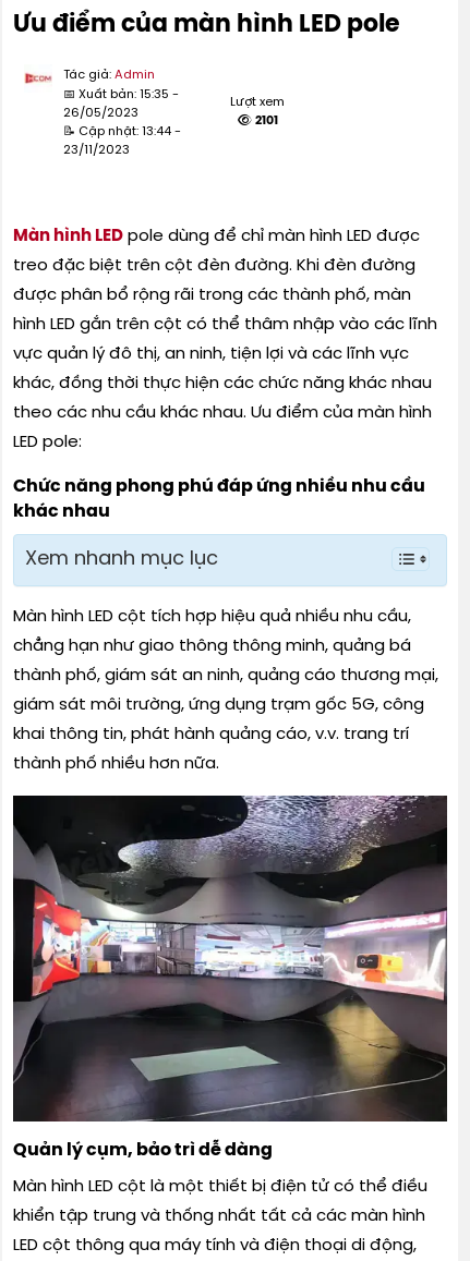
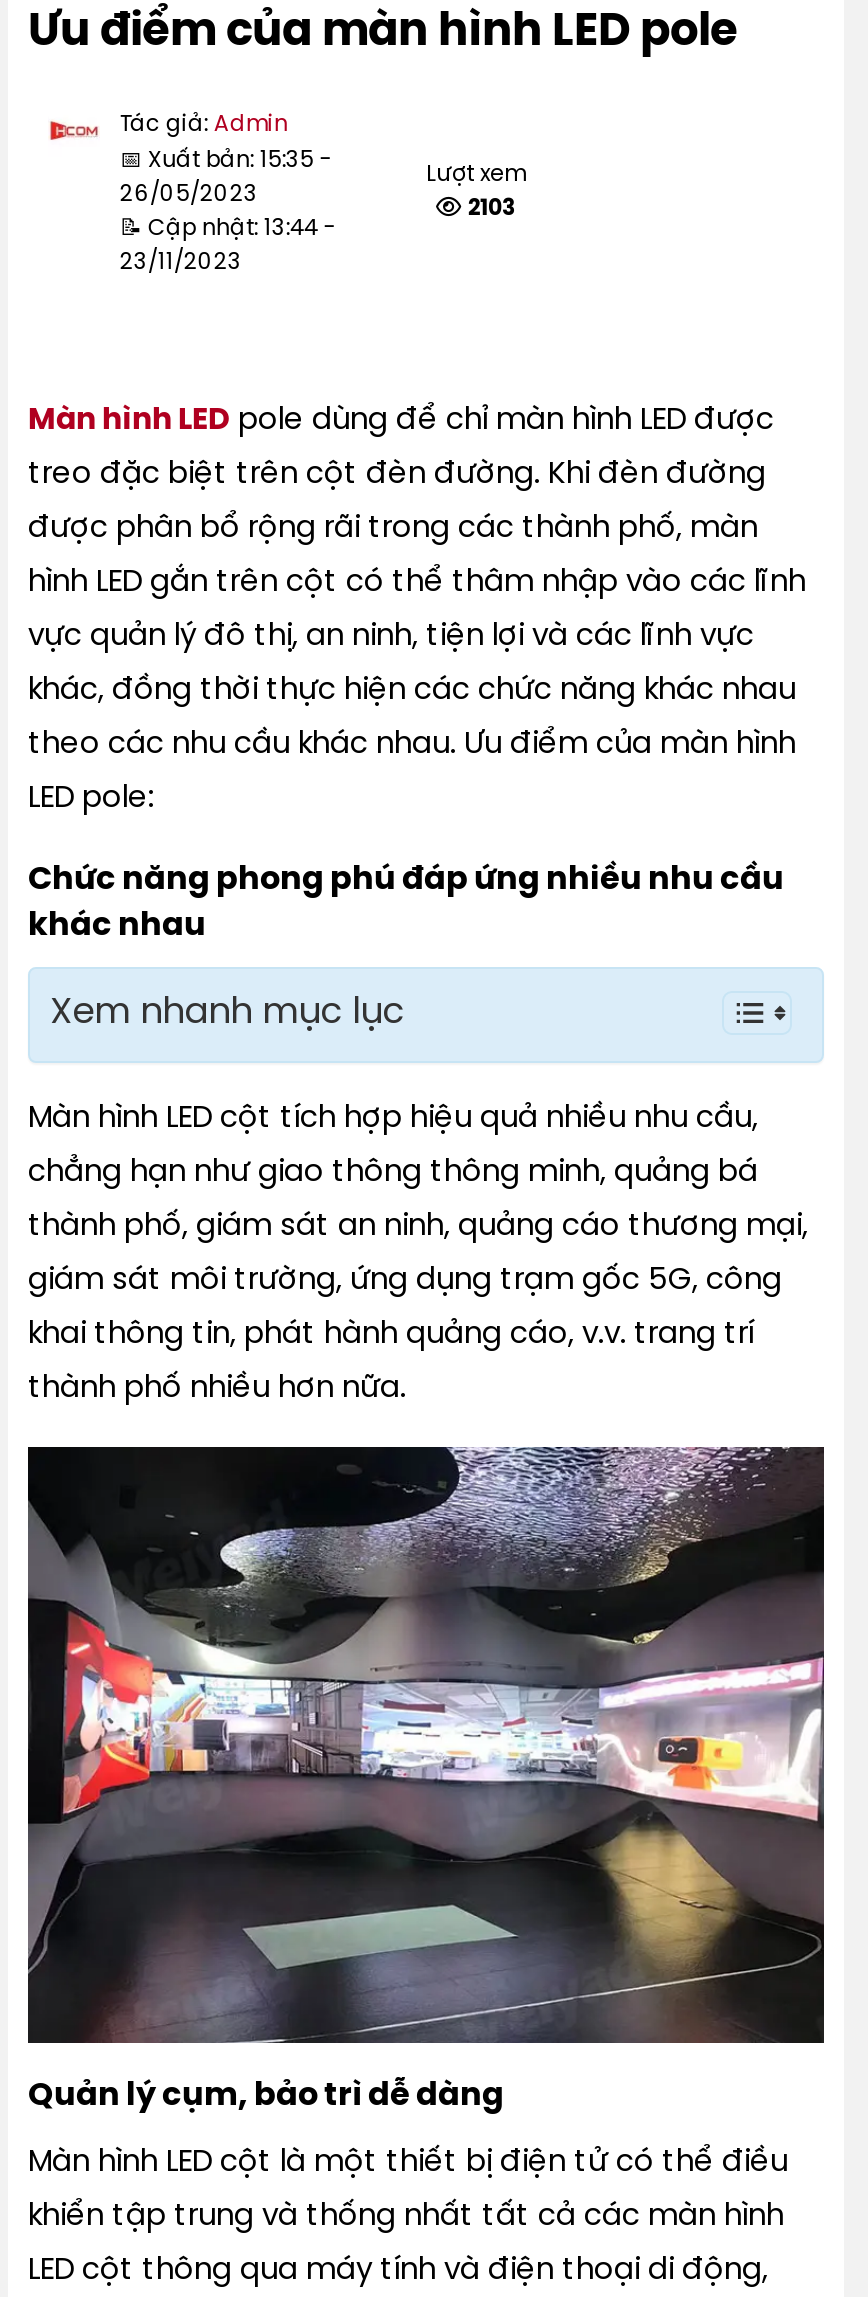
[255,115,278,128] 2101 -> [468,197,516,221] 2103

